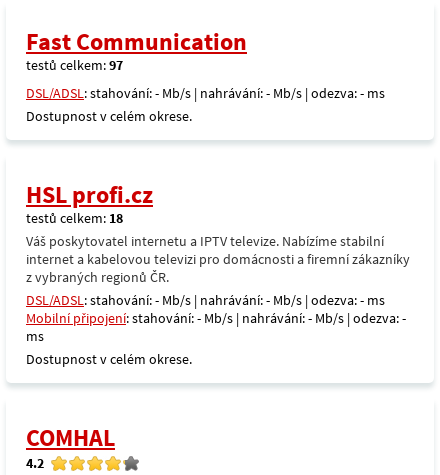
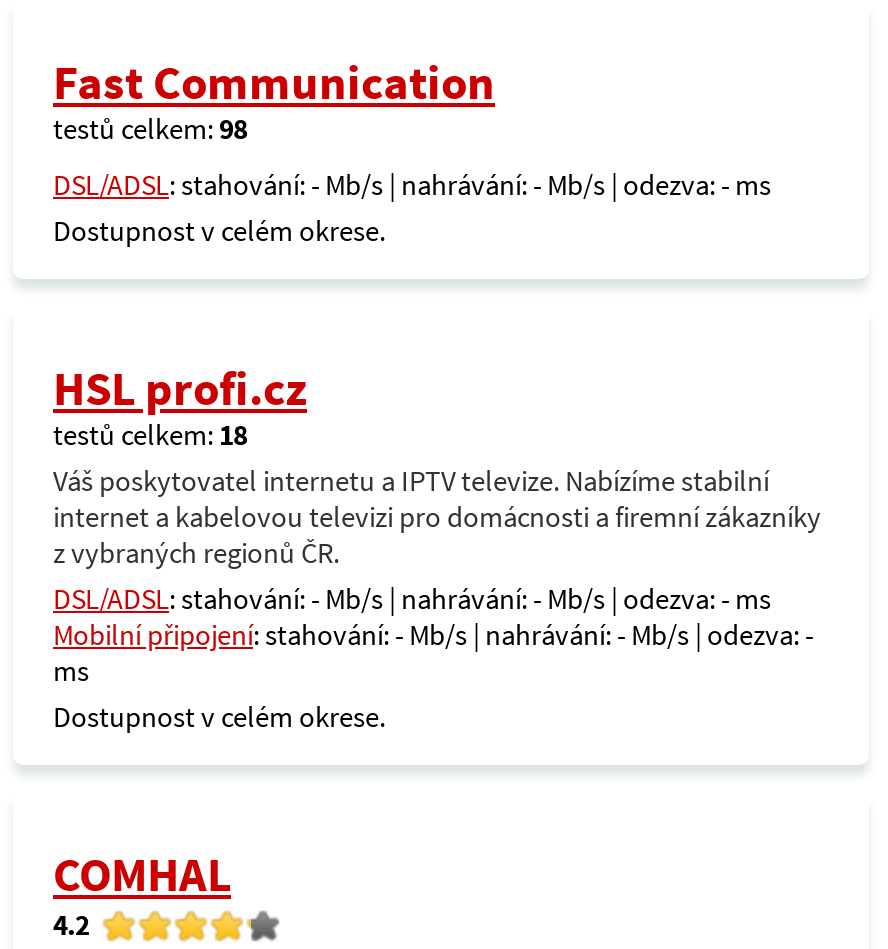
[26,56,123,74] testů celkem: 97 -> [53,111,247,147] testů celkem: 98

